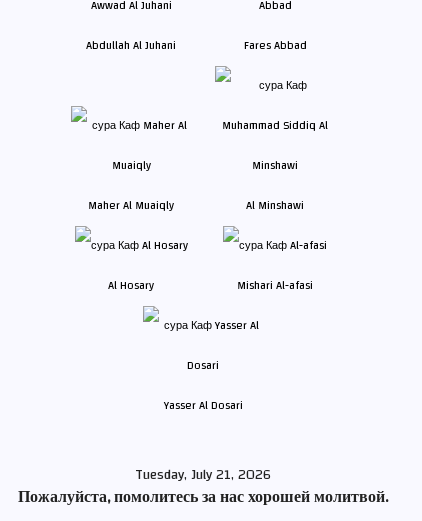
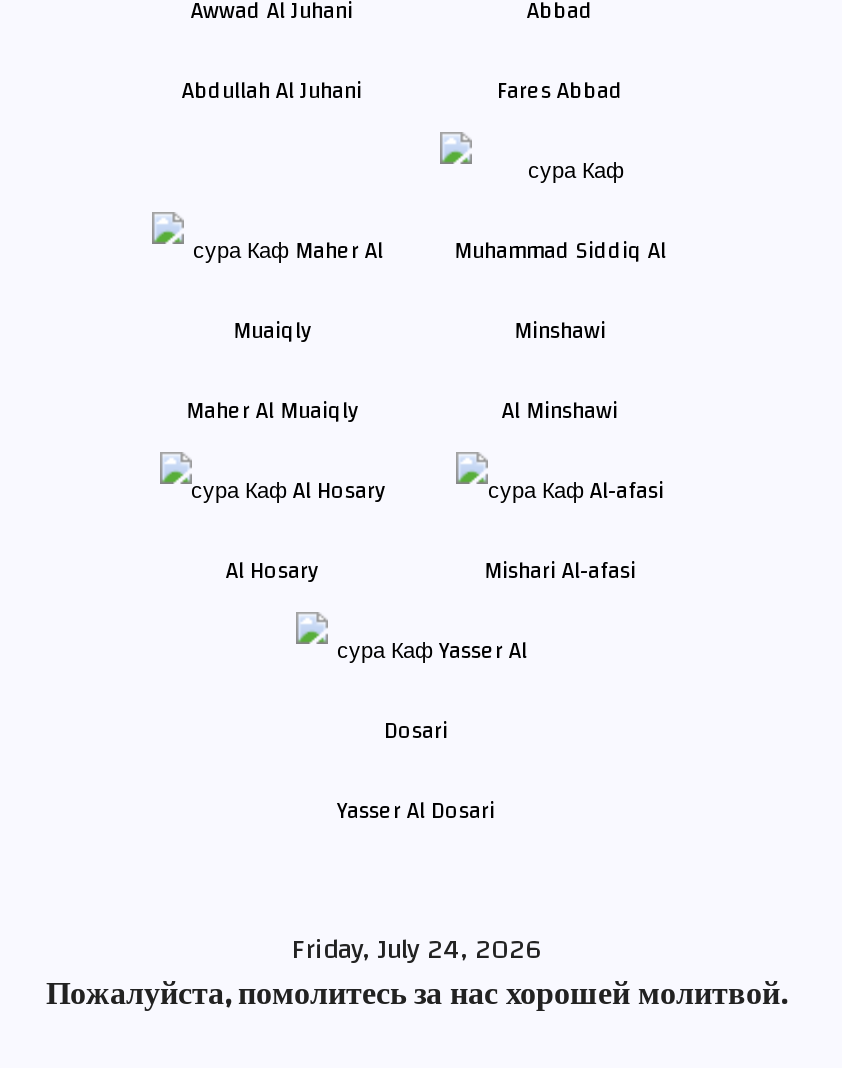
[135,462,271,488] Tuesday, July 21, 2026 -> [291,923,541,975] Friday, July 24, 2026

